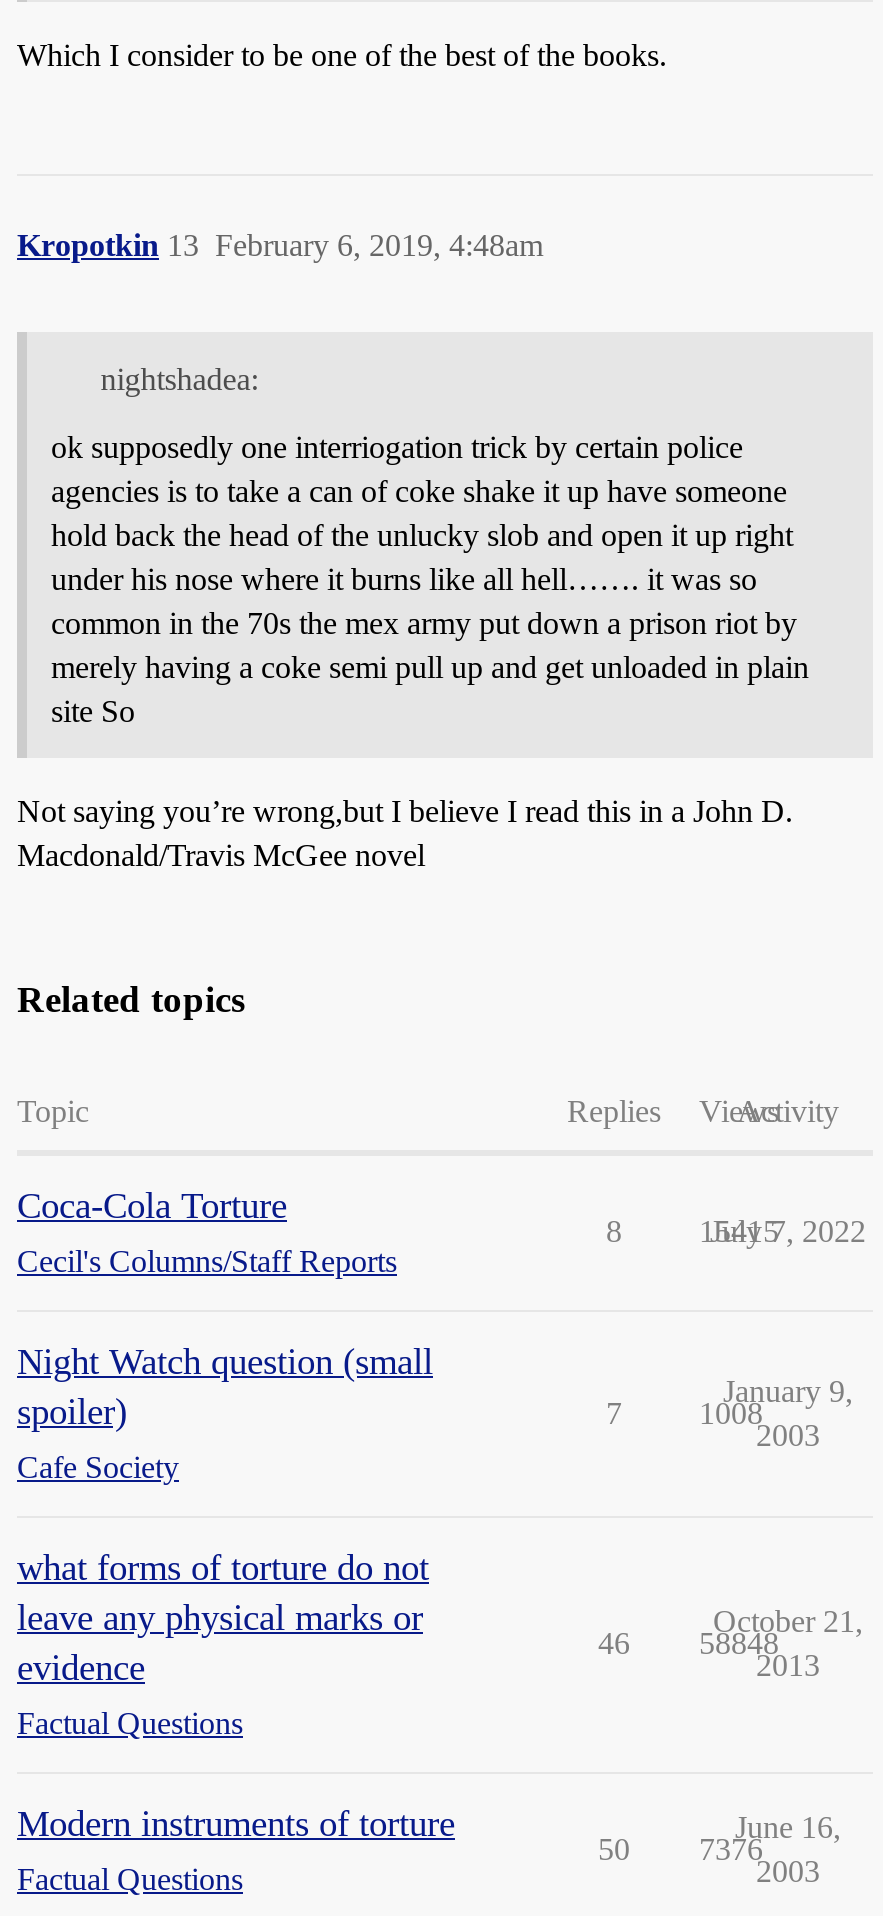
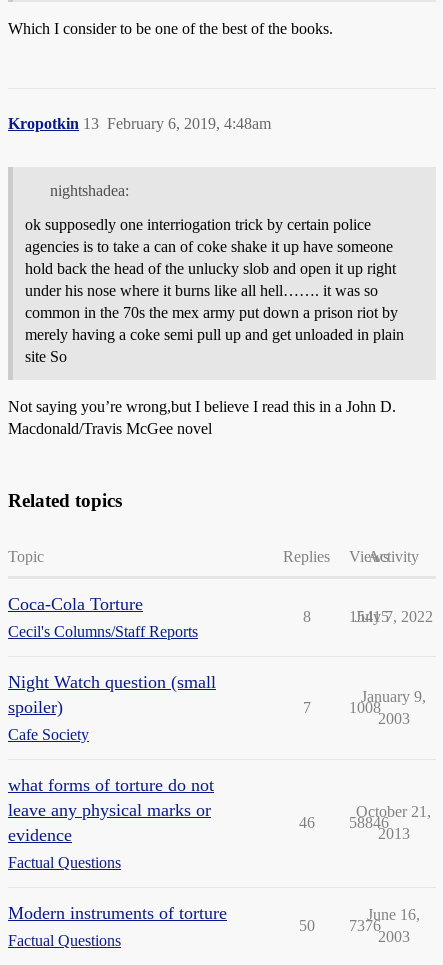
[699,1625,779,1659] 58848 -> [349,814,389,831] 58846

